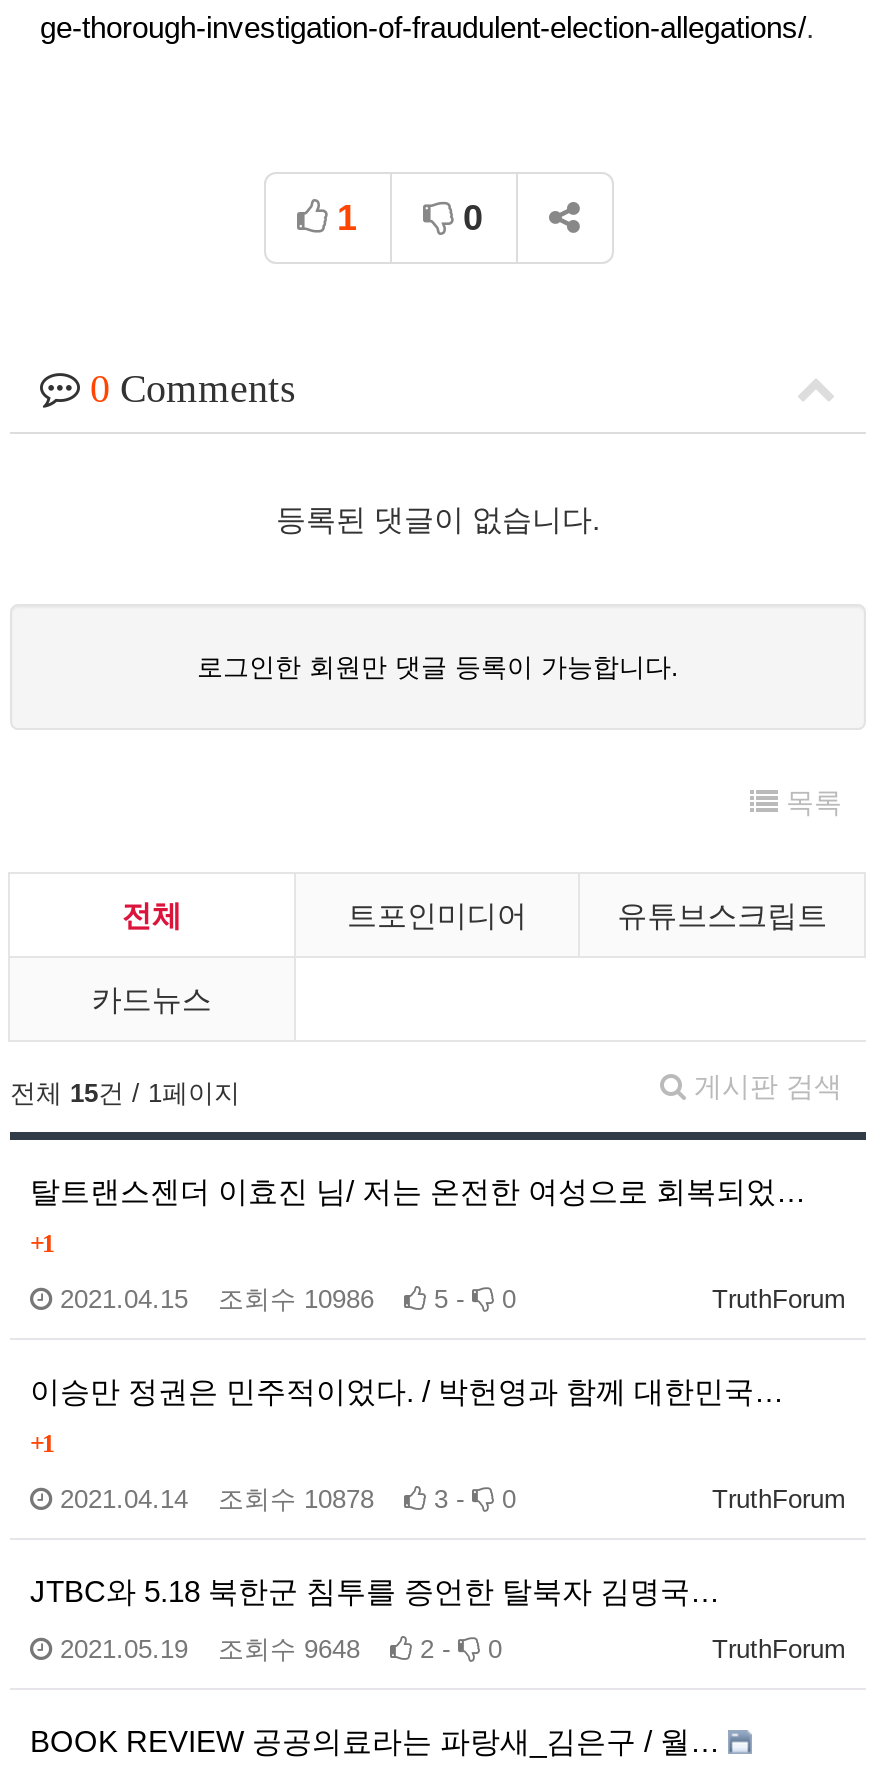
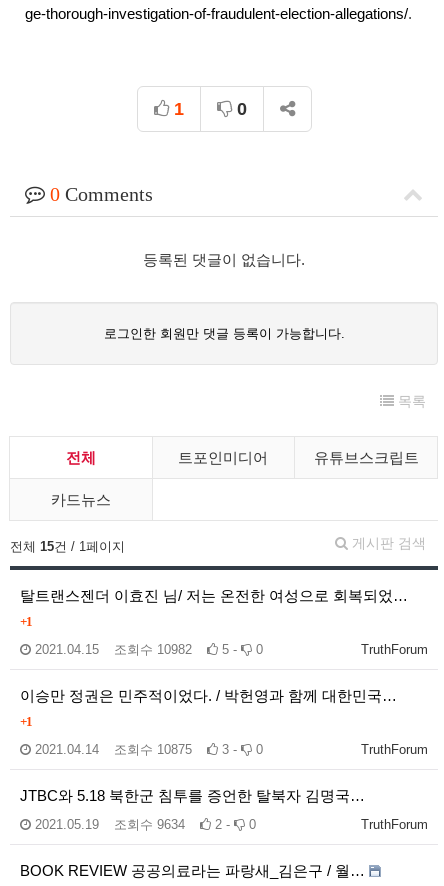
[218,1283,374,1313] 조회수 10986 -> [114,642,192,657] 조회수 10982
[60,1483,516,1513] 2021.04.14 조회수 10878 3 - 0 -> [35,742,263,757] 2021.04.14 조회수 10875 3 - 0
[218,1633,360,1663] 조회수 9648 -> [114,817,185,832] 조회수 9634

